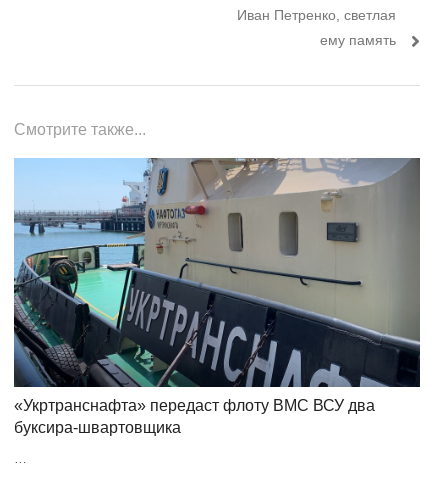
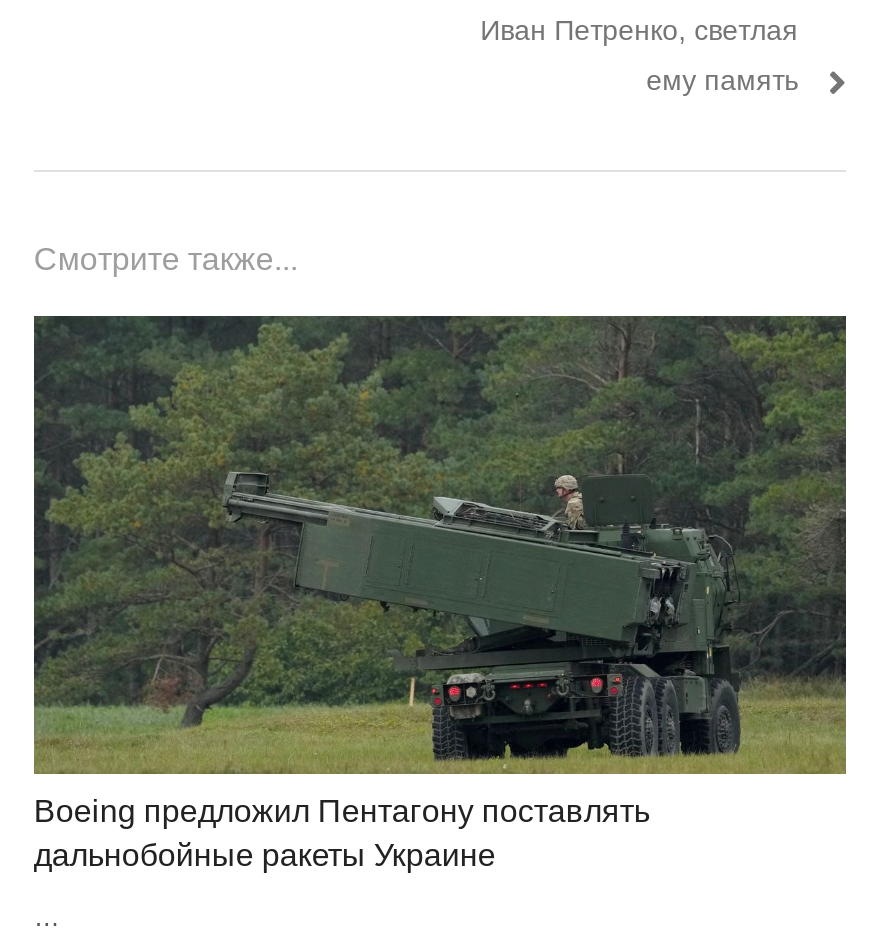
[13,158,421,436] [image] | «Укртранснафта» передаст флоту ВМС ВСУ два | буксира-швартовщика -> [32,314,848,872] [image] | Boeing предложил Пентагону поставлять | дальнобойные ракеты Украине

